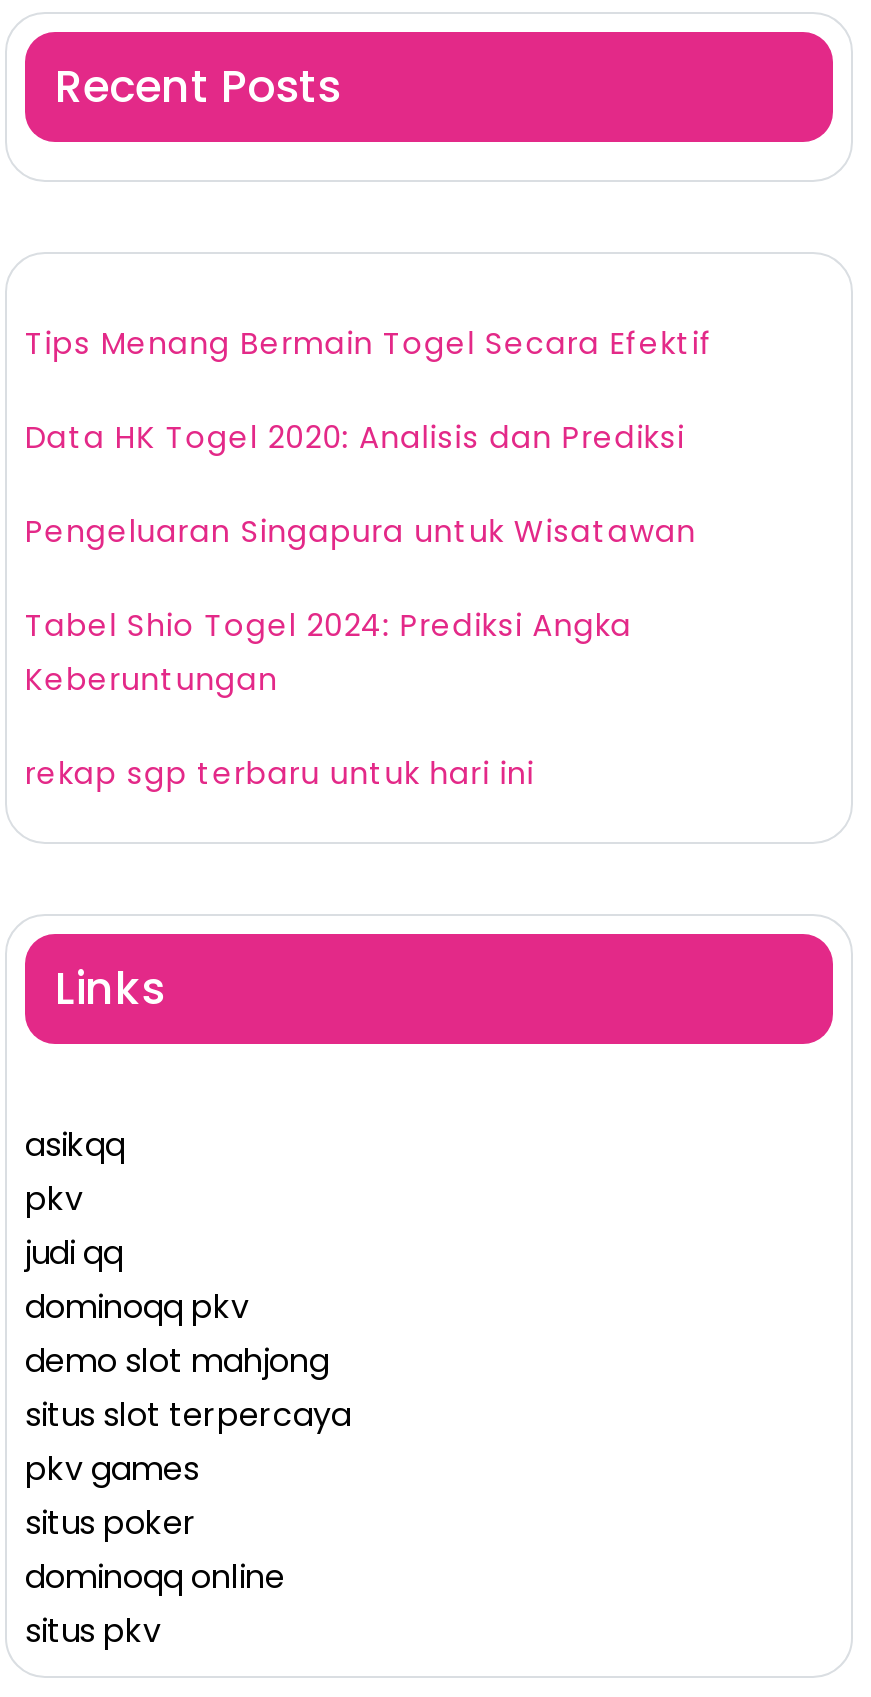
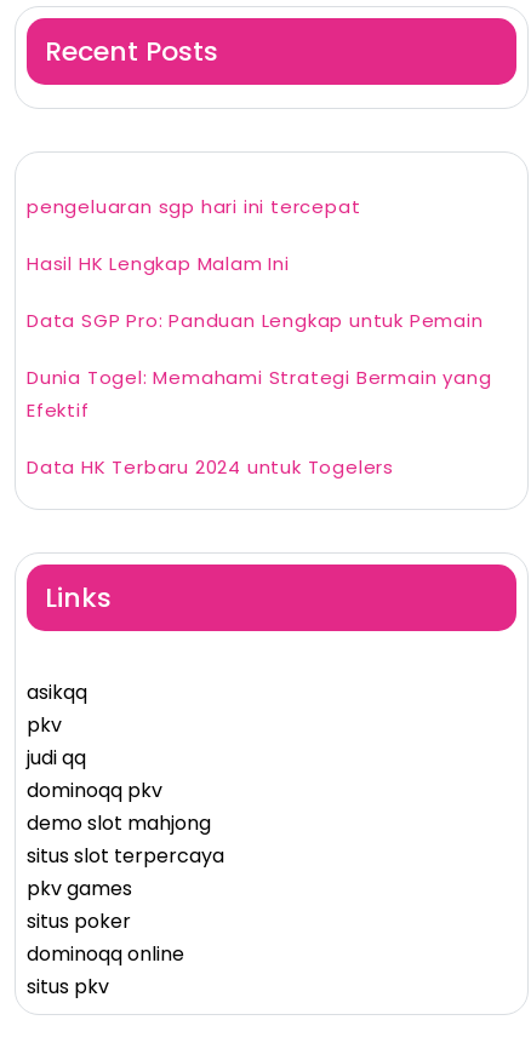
[25,321,713,363] Tips Menang Bermain Togel Secara Efektif -> [27,193,361,219] pengeluaran sgp hari ini tercepat
[25,415,685,457] Data HK Togel 2020: Analisis dan Prediksi -> [27,250,290,276] Hasil HK Lengkap Malam Ini
[25,509,696,551] Pengeluaran Singapura untuk Wisatawan -> [27,307,483,333] Data SGP Pro: Panduan Lengkap untuk Pemain
[25,603,632,699] Tabel Shio Togel 2024: Prediksi Angka | Keberuntungan -> [27,364,491,422] Dunia Togel: Memahami Strategi Bermain yang | Efektif
[25,751,534,793] rekap sgp terbaru untuk hari ini -> [27,454,394,479] Data HK Terbaru 2024 untuk Togelers

